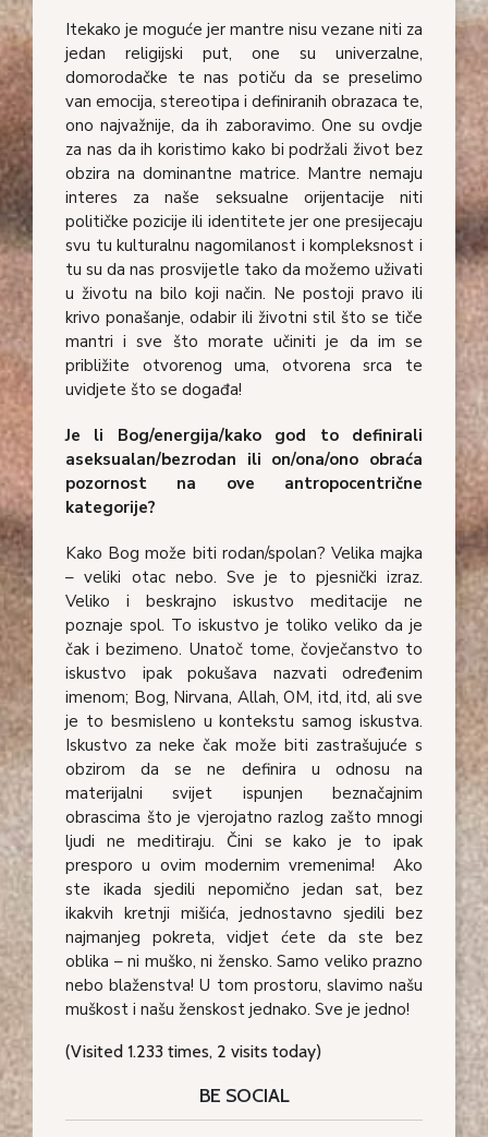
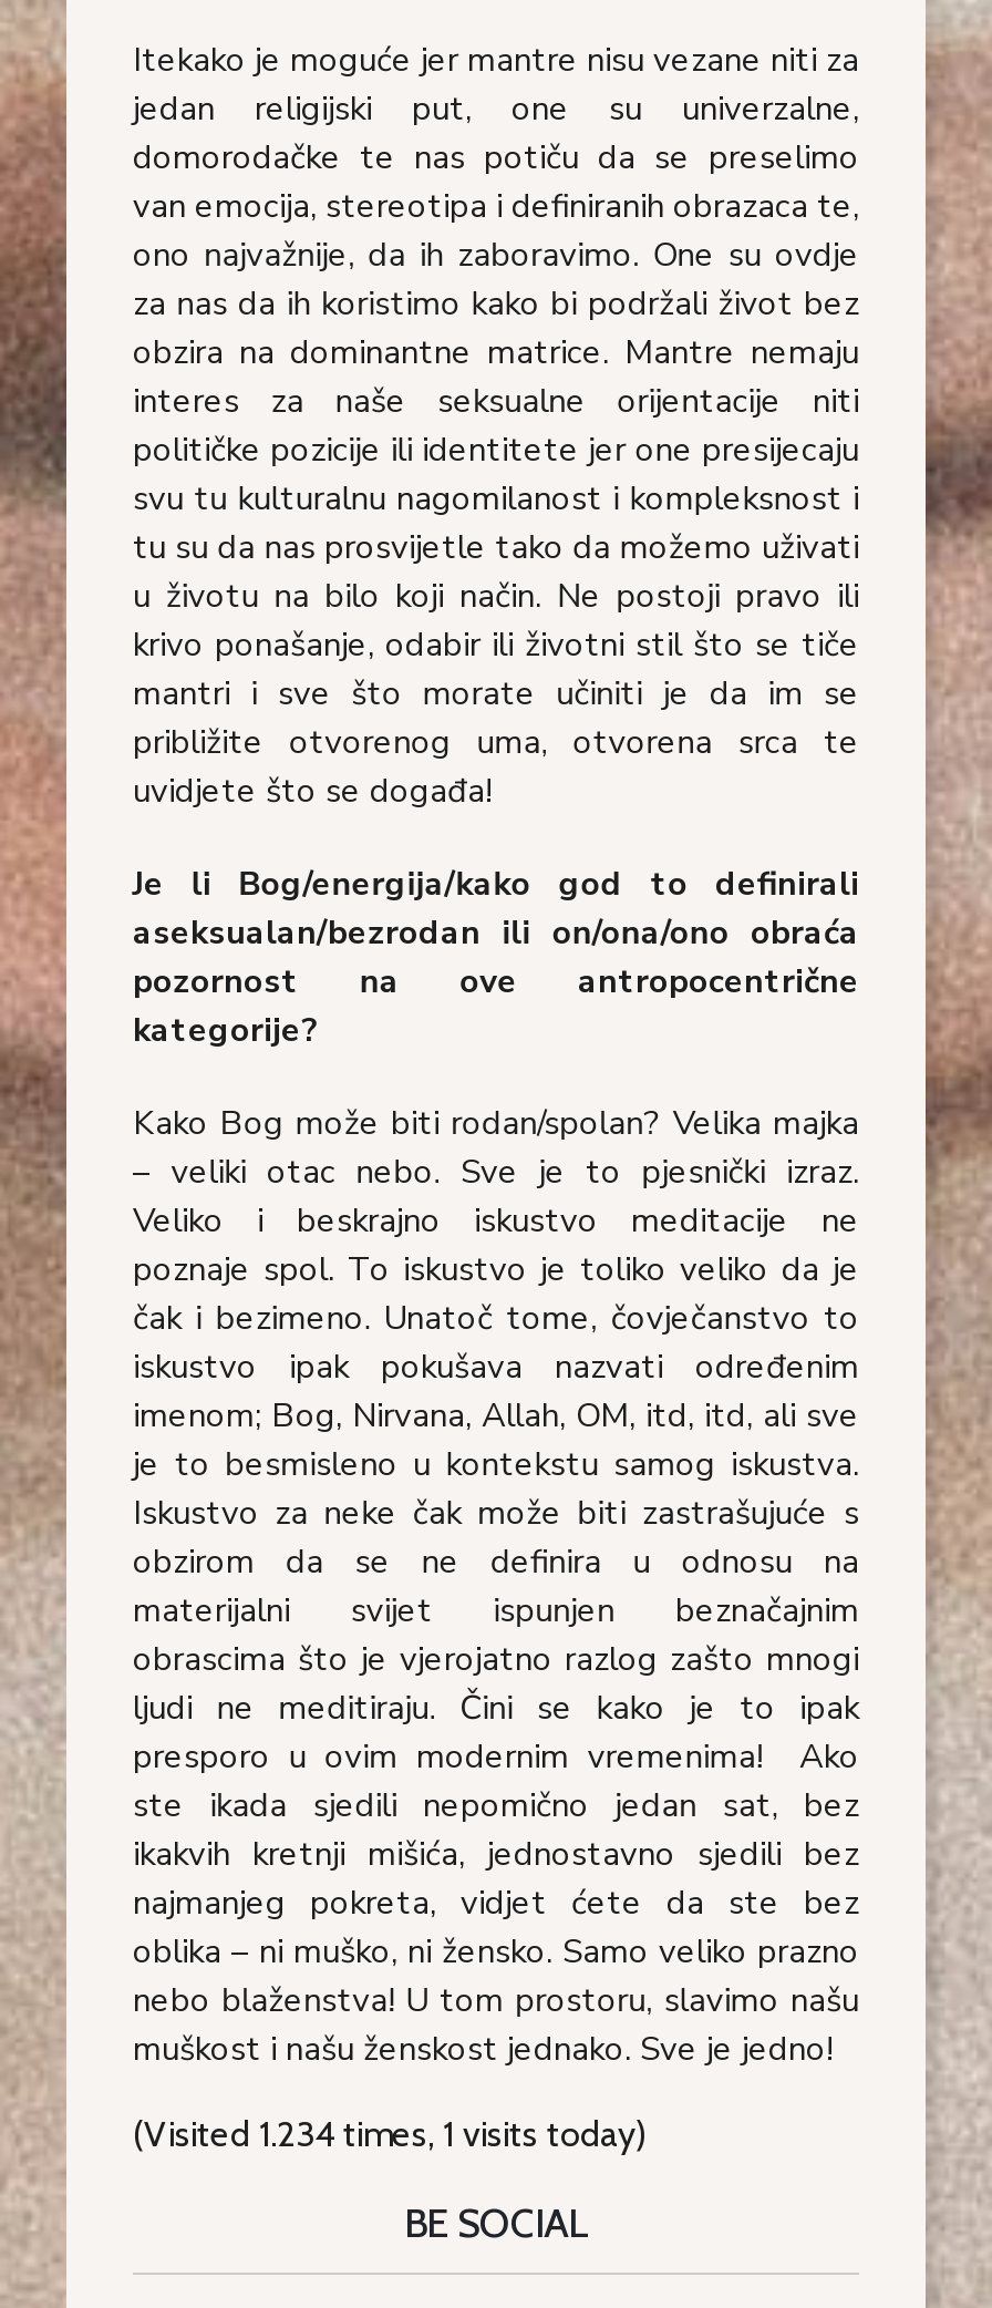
[65,1041,321,1061] (Visited 1.233 times, 2 visits today) -> [133,2112,647,2154] (Visited 1.234 times, 1 visits today)

